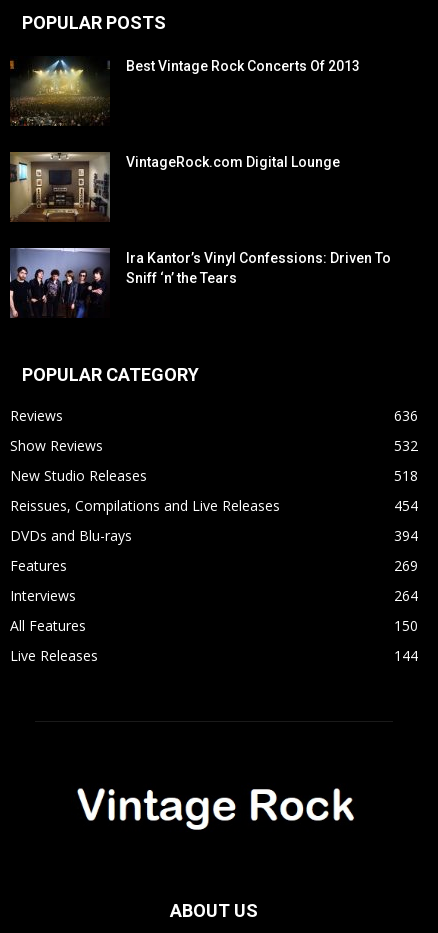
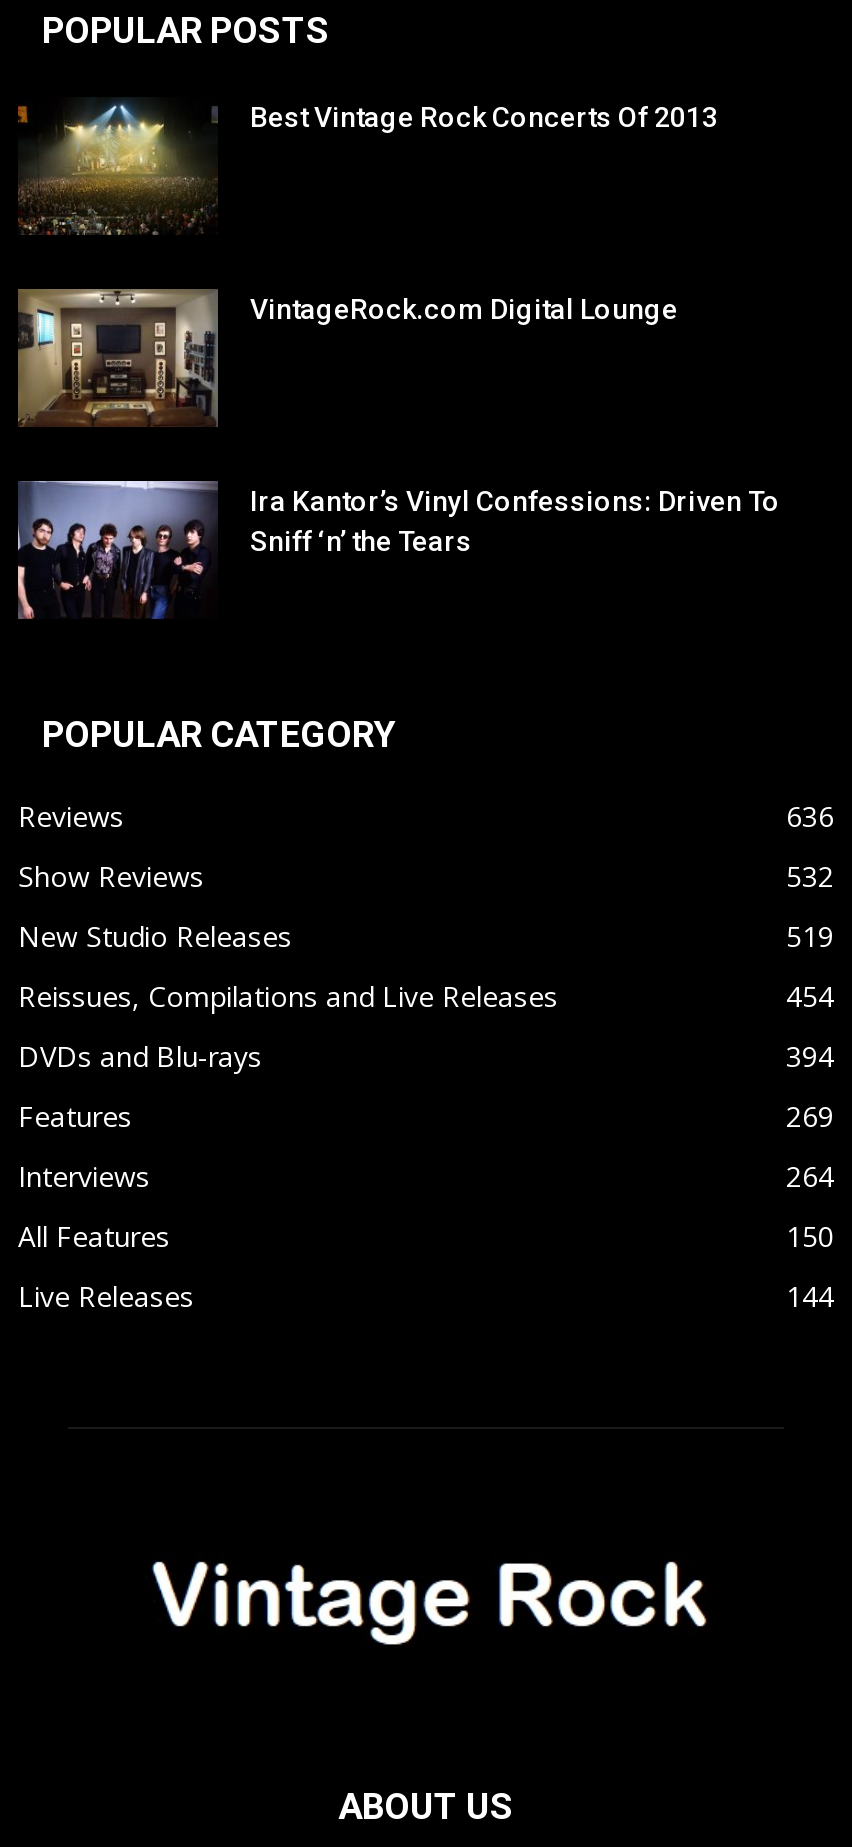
[394,466,418,485] 518 -> [786,918,834,956] 519

